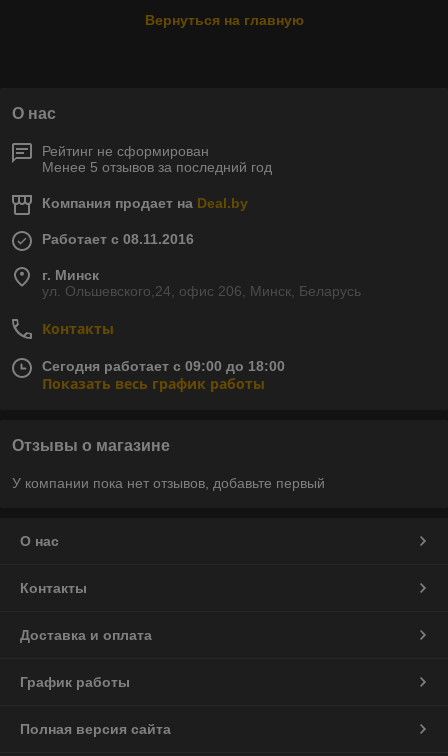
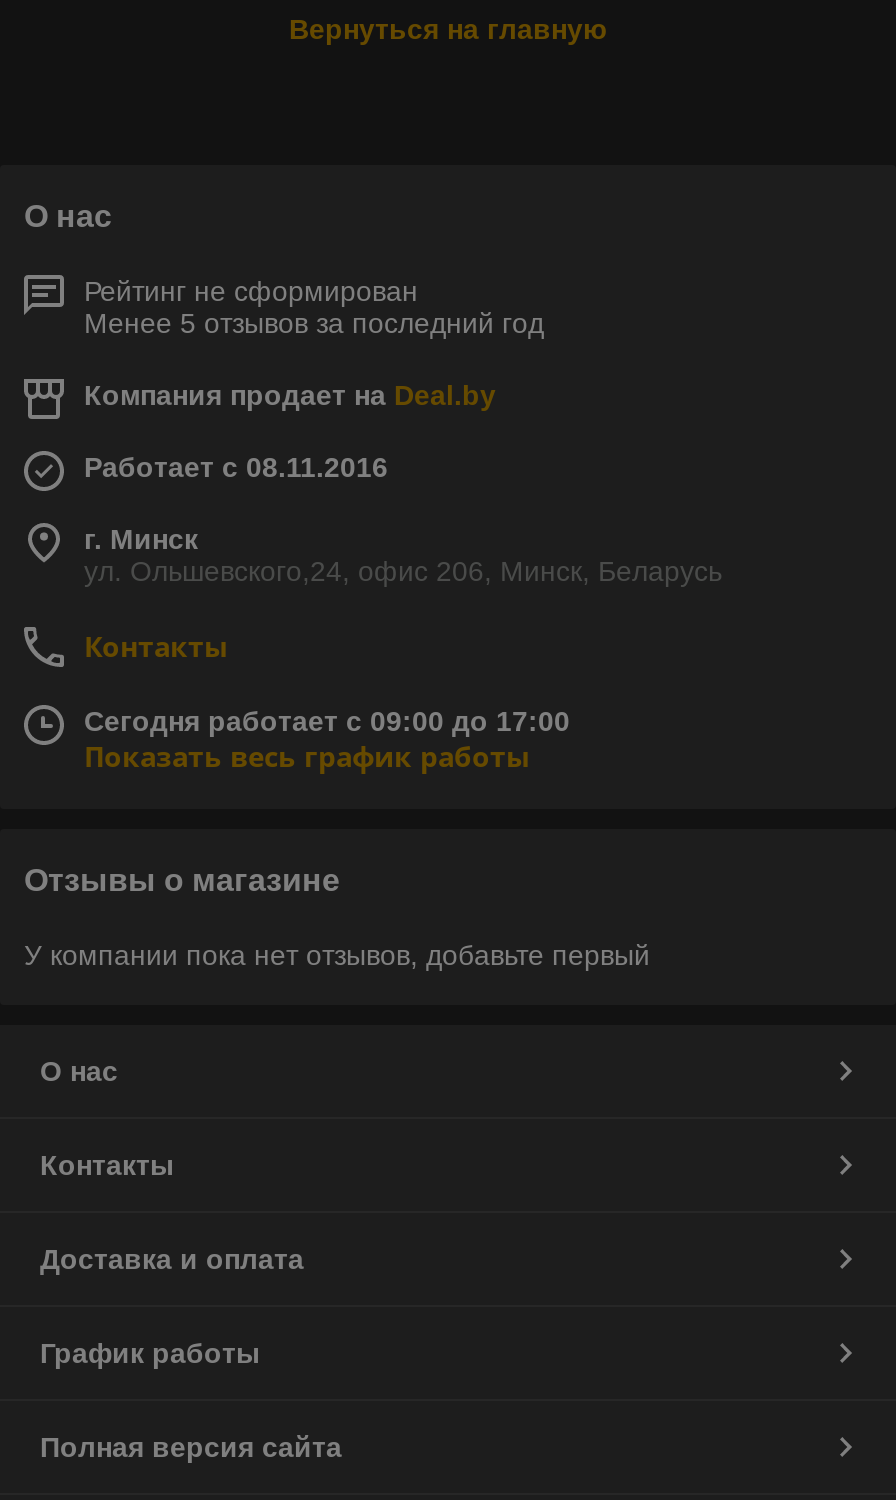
[42,358,285,374] Сегодня работает с 09:00 до 18:00 -> [84,705,570,737] Сегодня работает с 09:00 до 17:00

